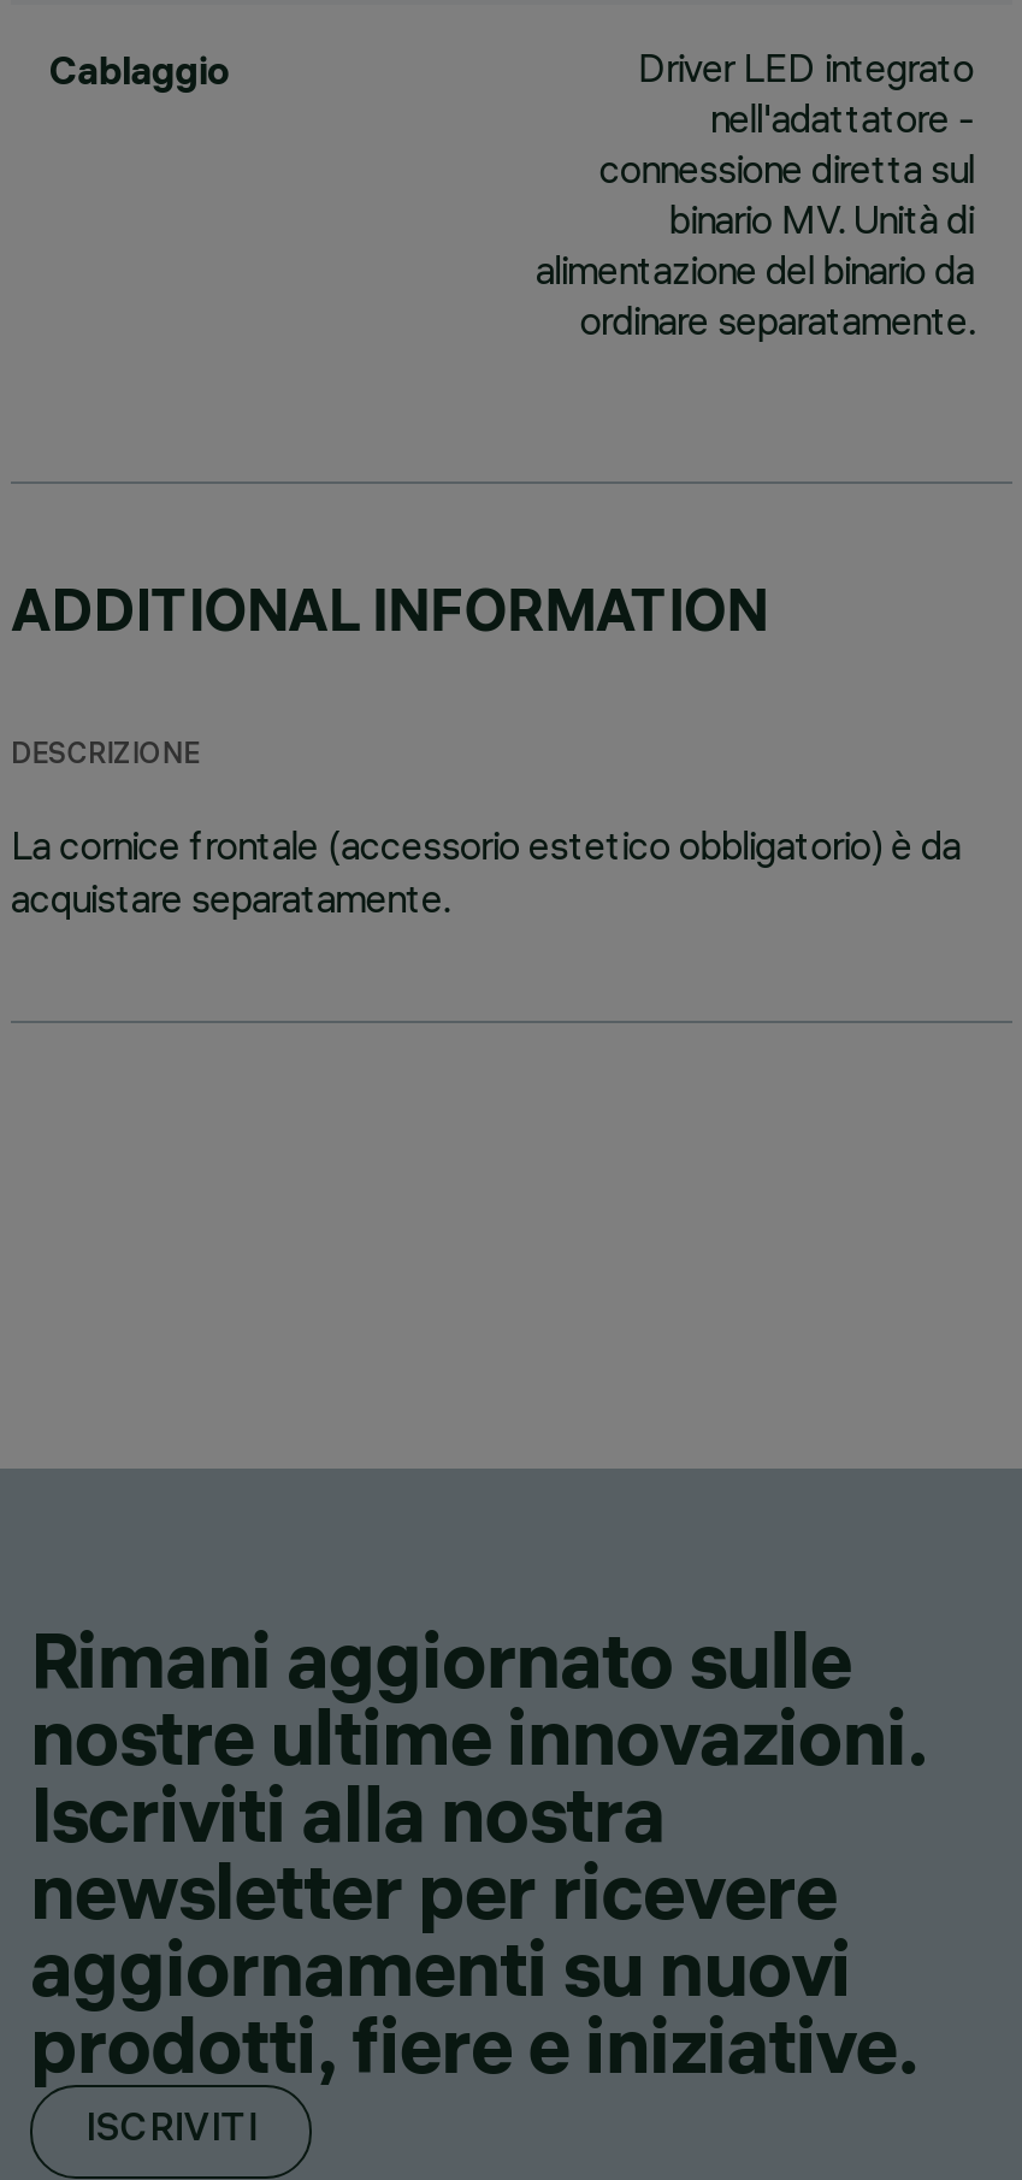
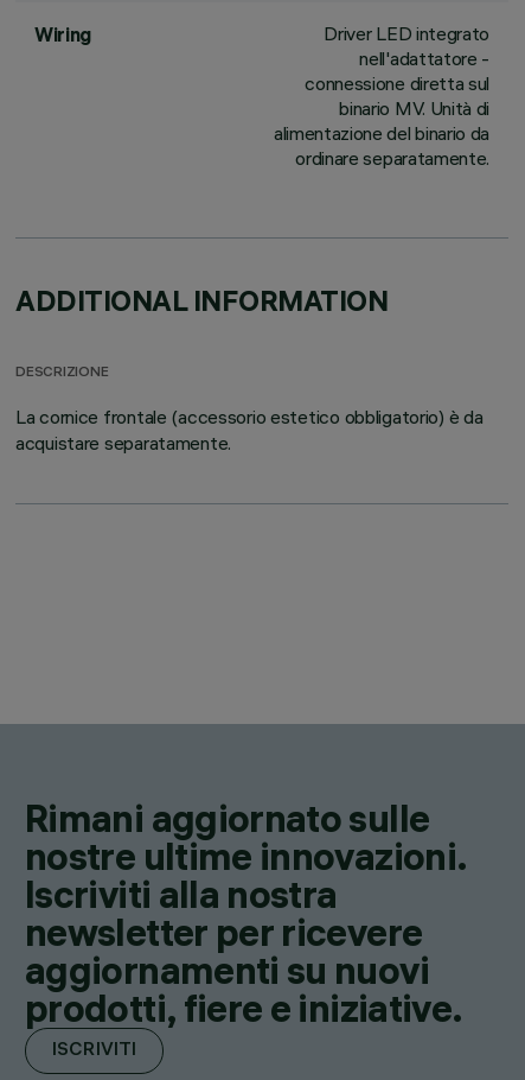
[49,46,230,94] Cablaggio -> [34,23,91,46] Wiring

